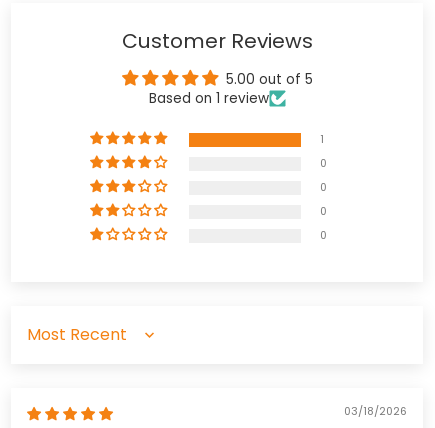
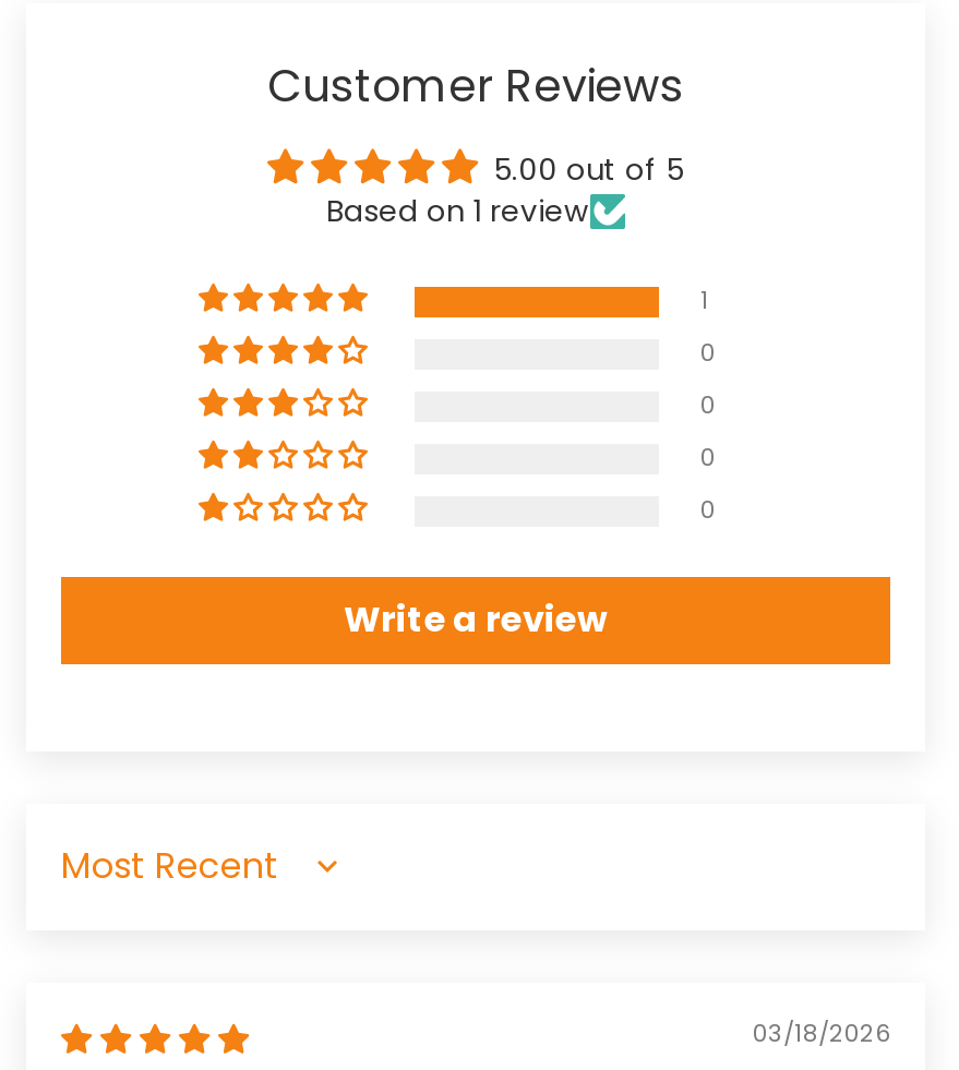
none -> [344,594,608,644] Write a review

